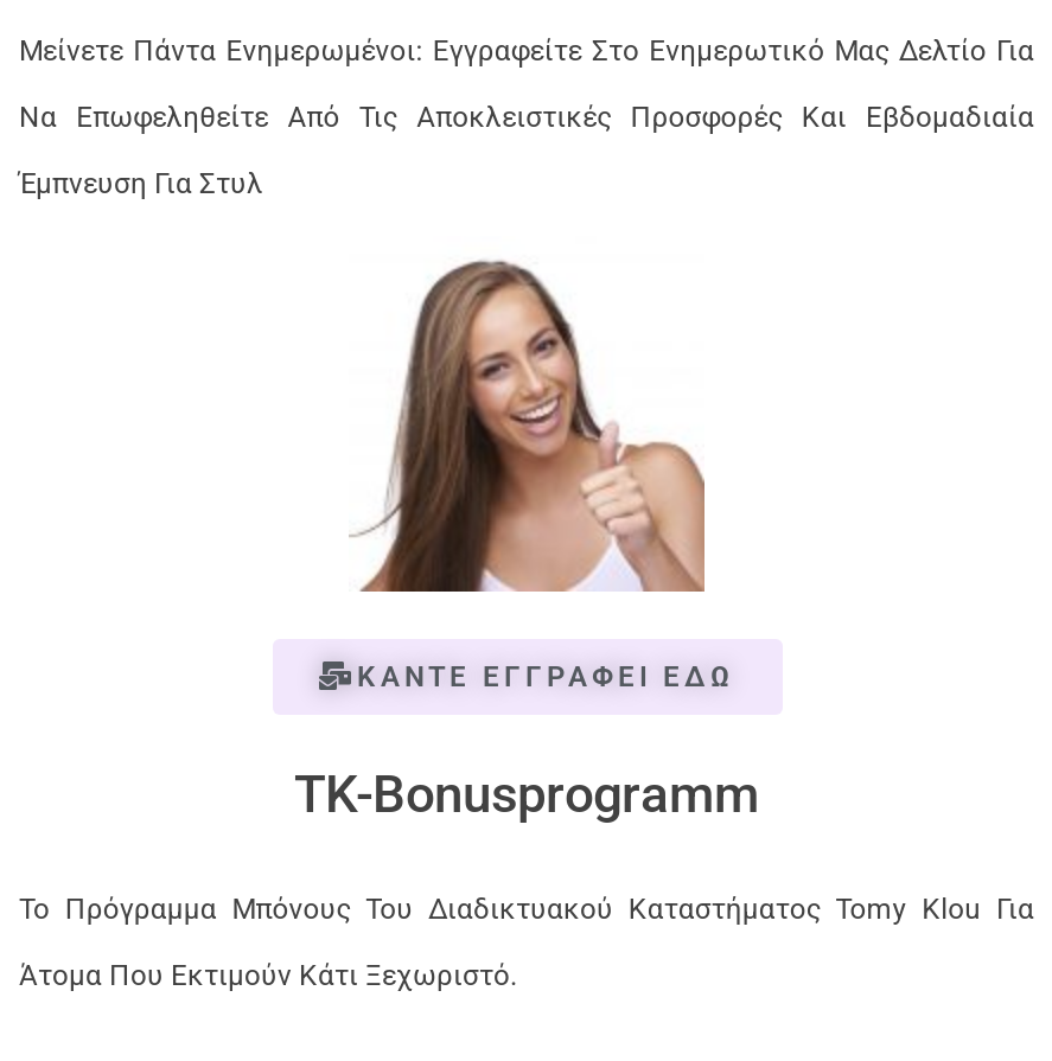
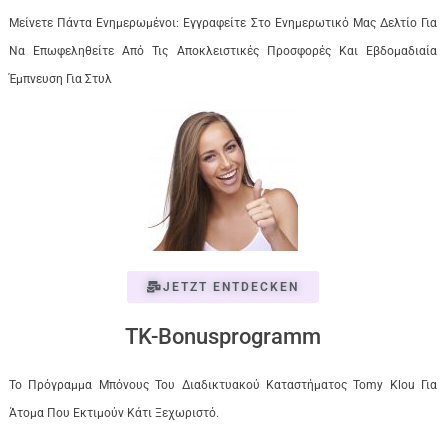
[357,661,734,694] ΚΑΝΤΕ ΕΓΓΡΑΦΕΙ ΕΔΩ -> [163,280,299,294] JETZT ENTDECKEN

